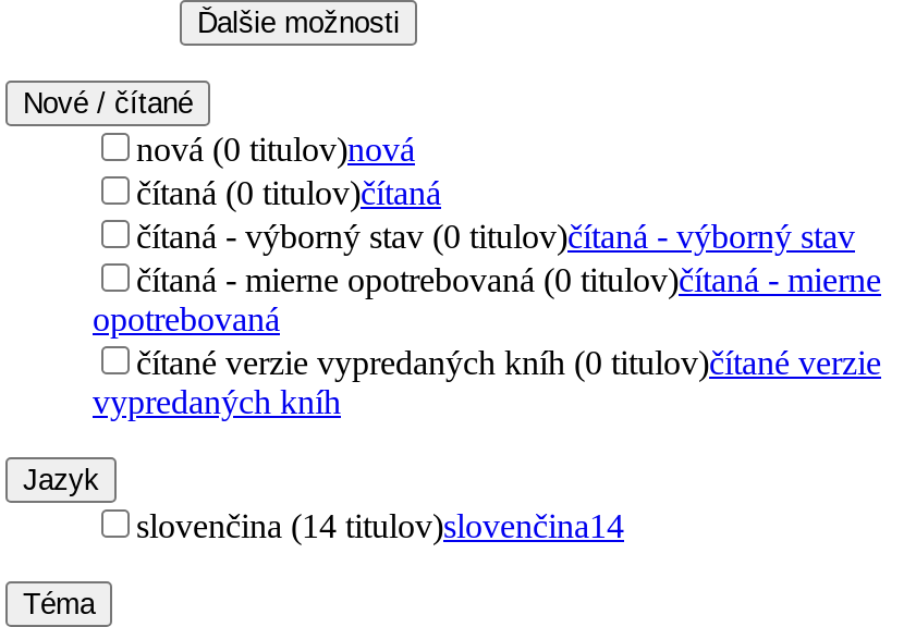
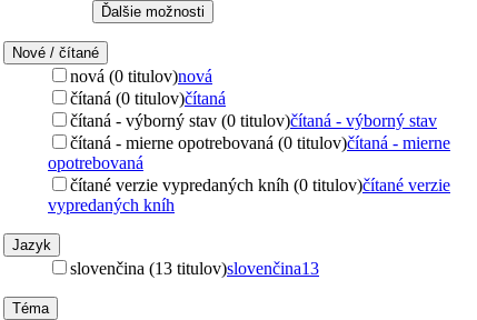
[136,506,624,543] slovenčina (14 titulov)slovenčina14 -> [70,258,319,277] slovenčina (13 titulov)slovenčina13

